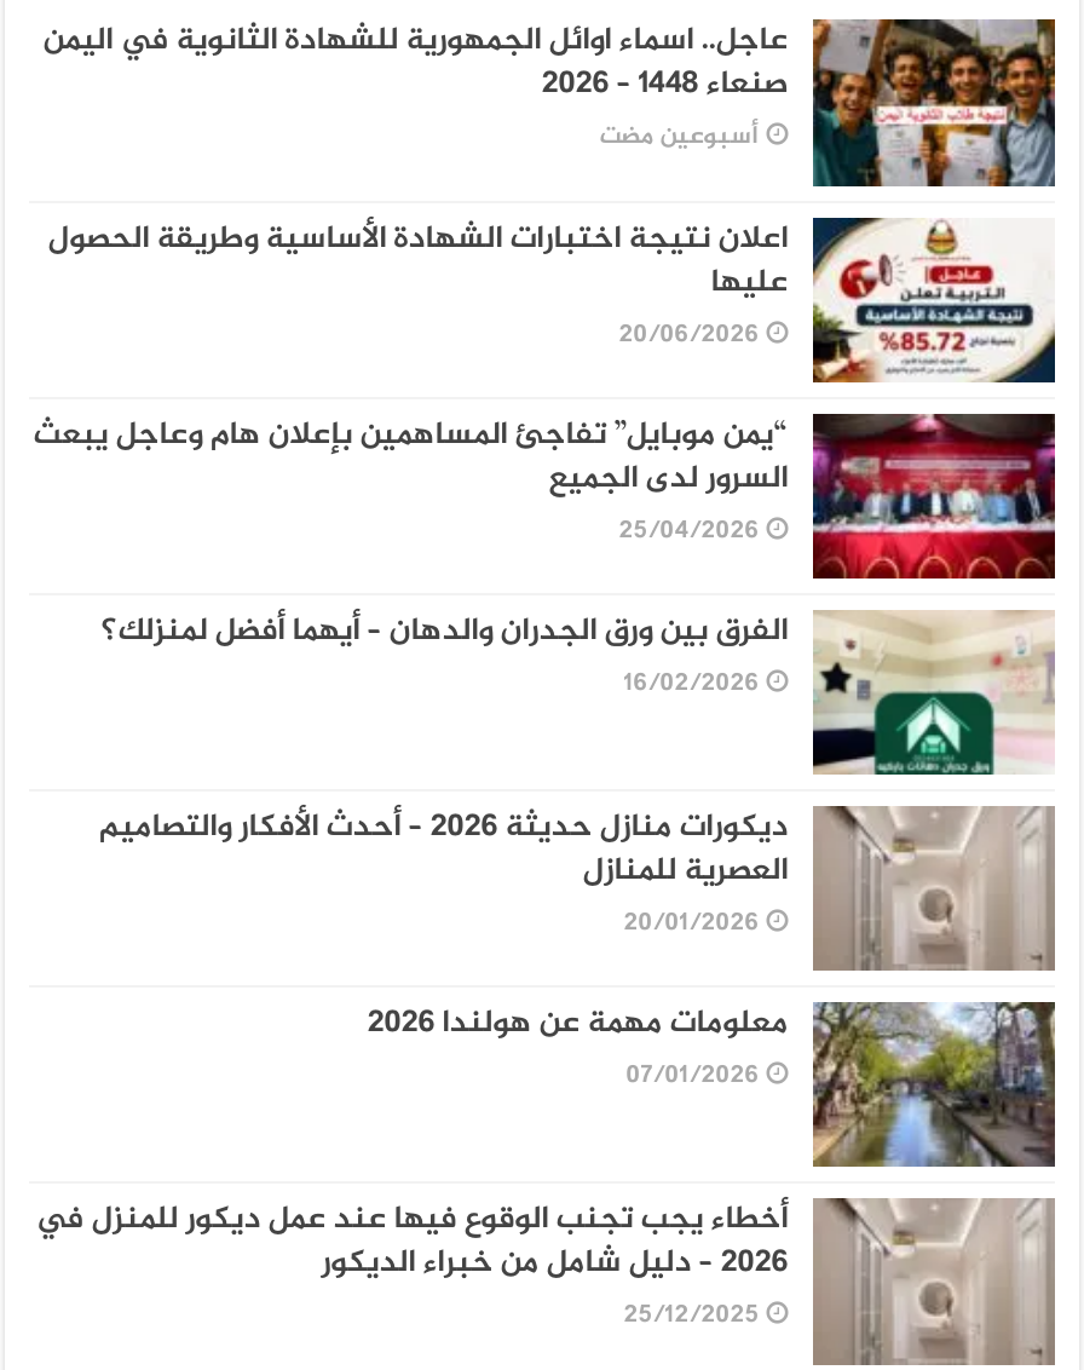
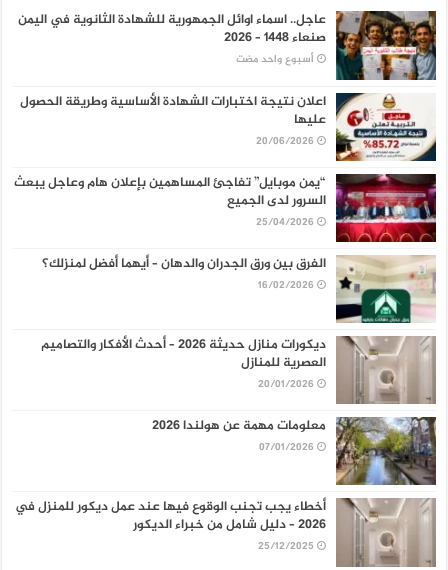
[602,117,762,158] أسبوعين مضت -> [237,51,315,68] أسبوع واحد مضت

